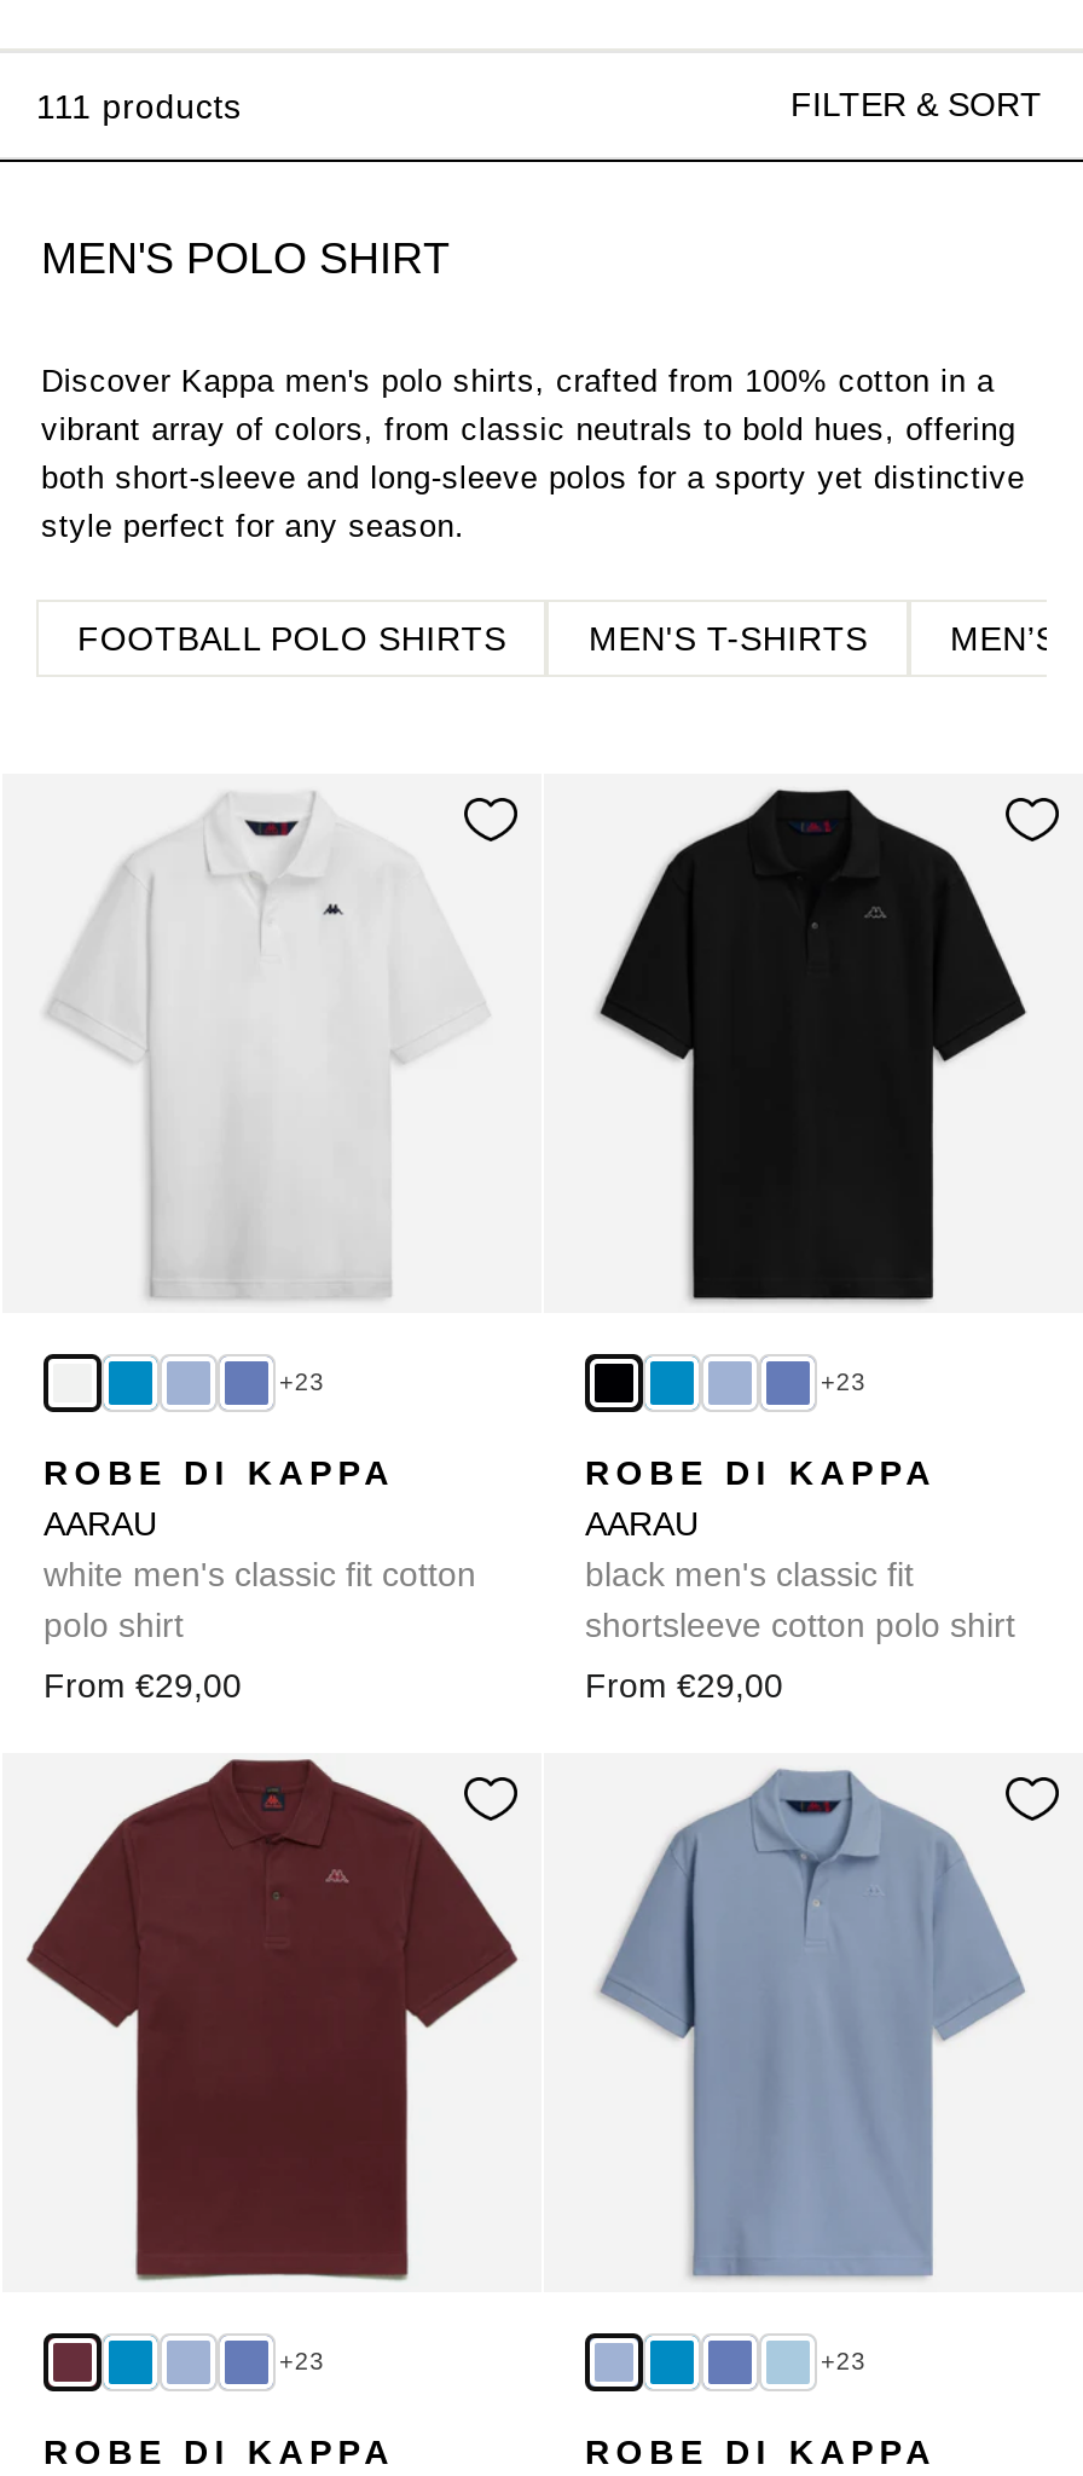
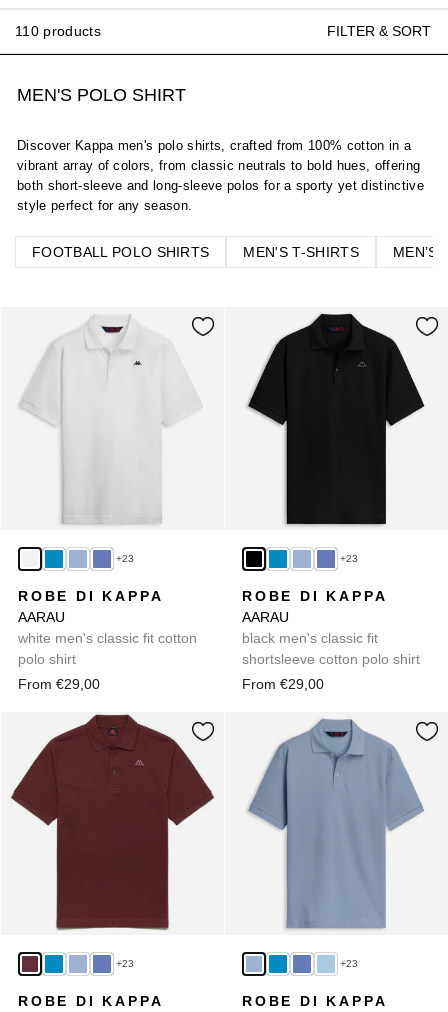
[36,86,241,124] 111 products -> [15,23,101,39] 110 products

